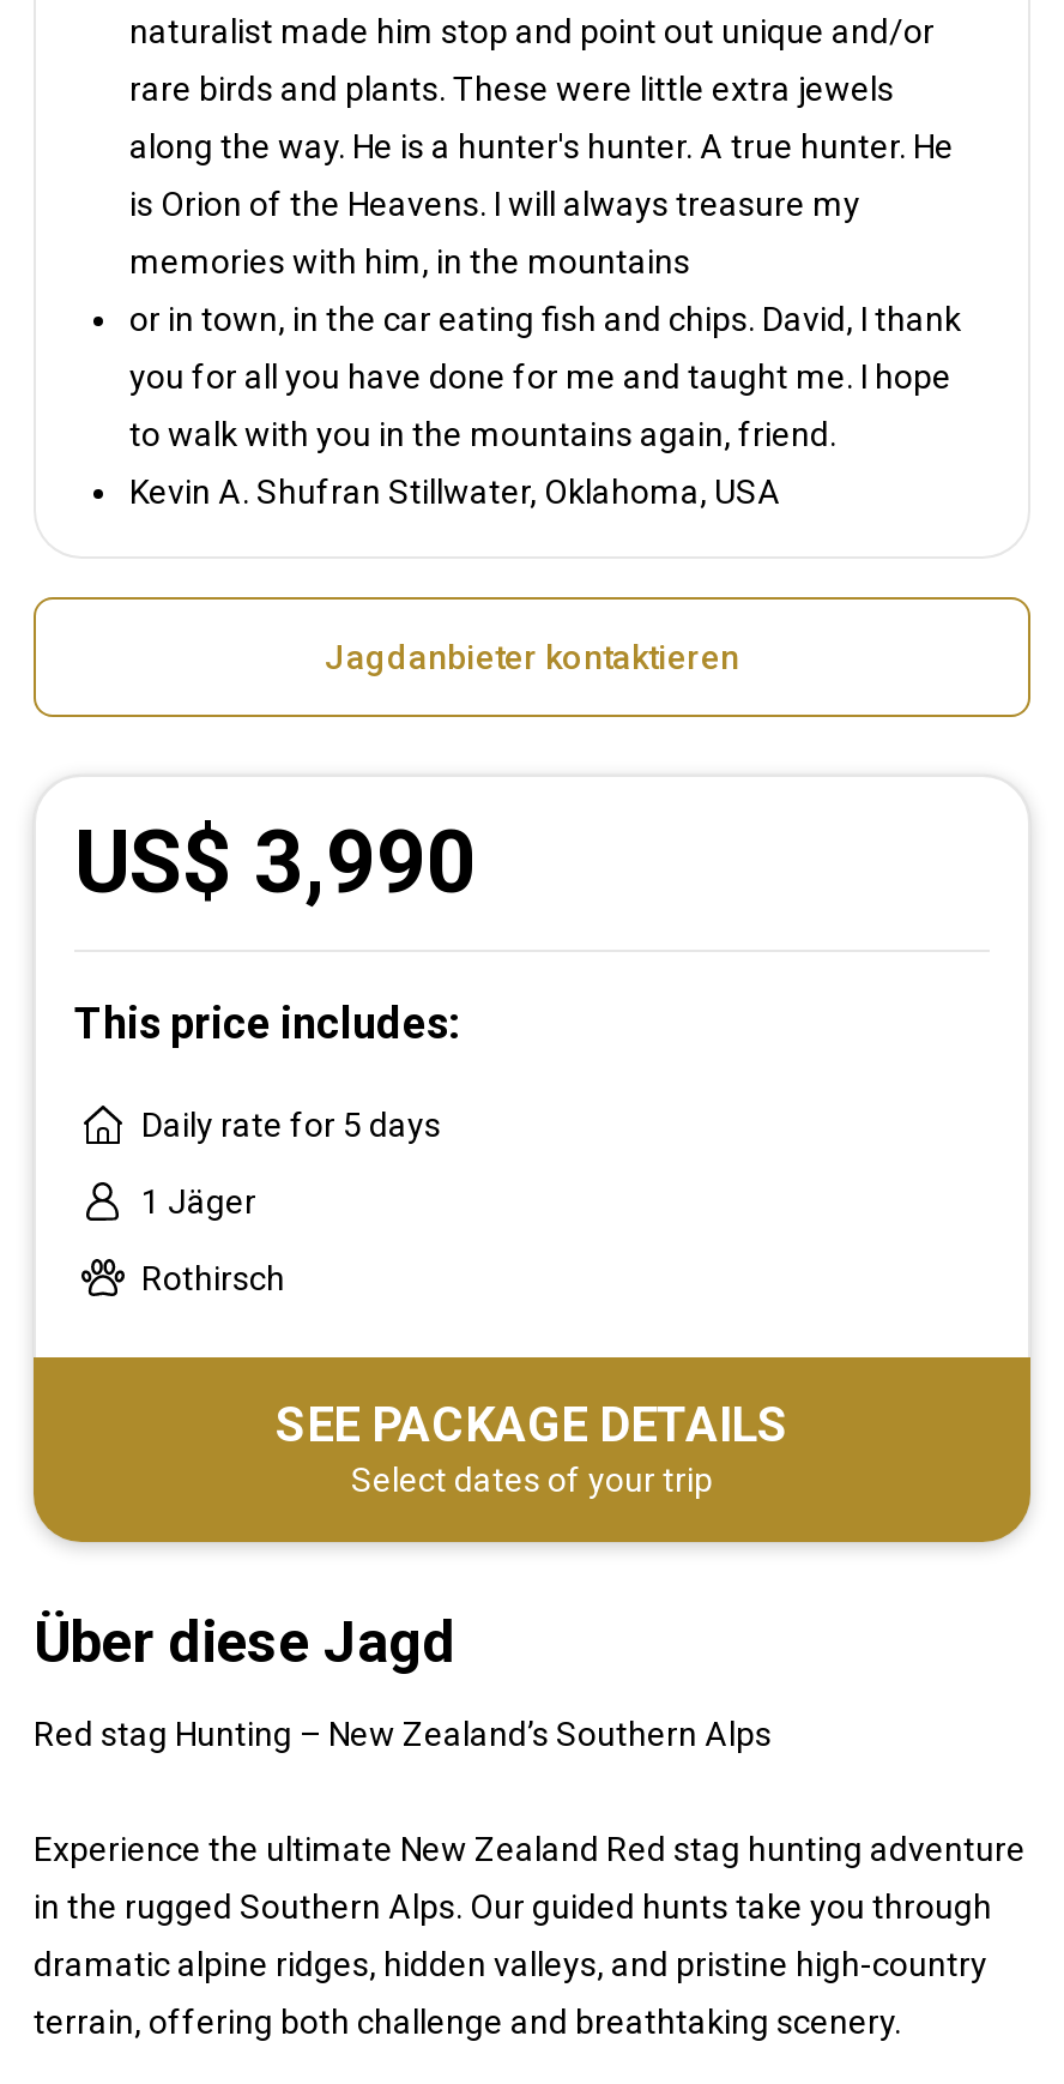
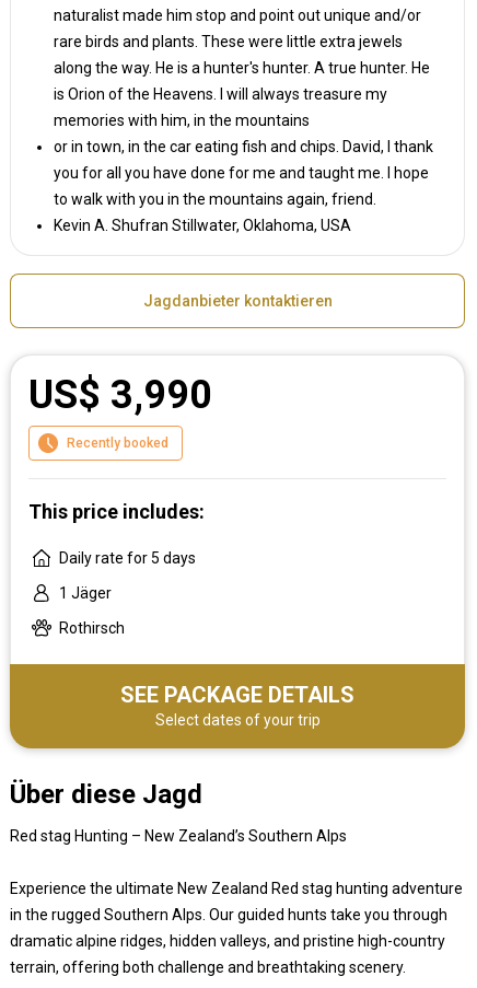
none -> [67,435,168,451] Recently booked

